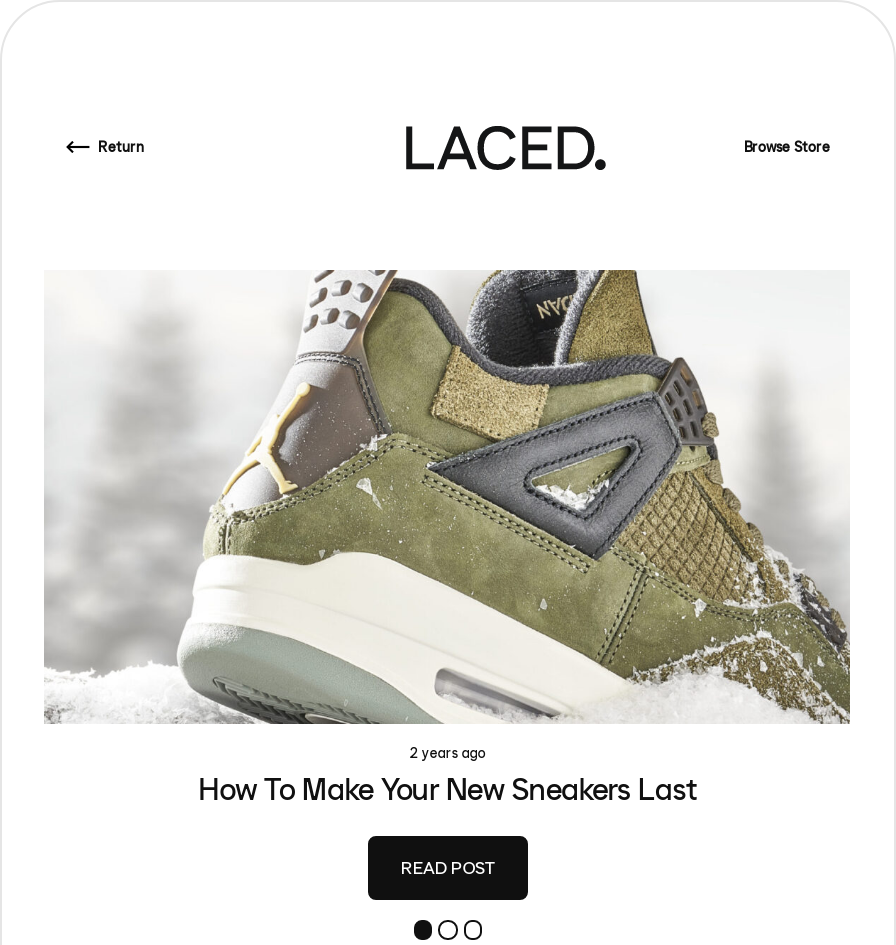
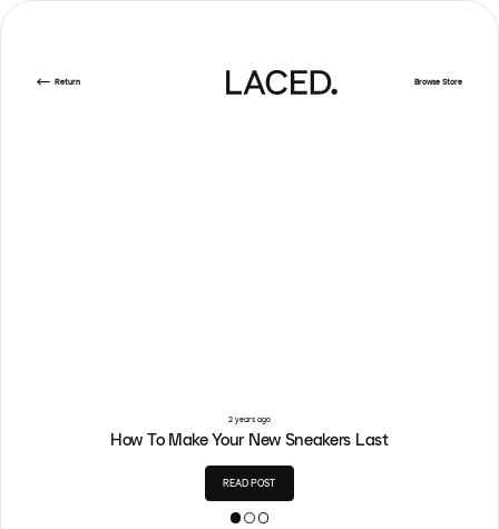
[42,268,852,726] [image] -> none

